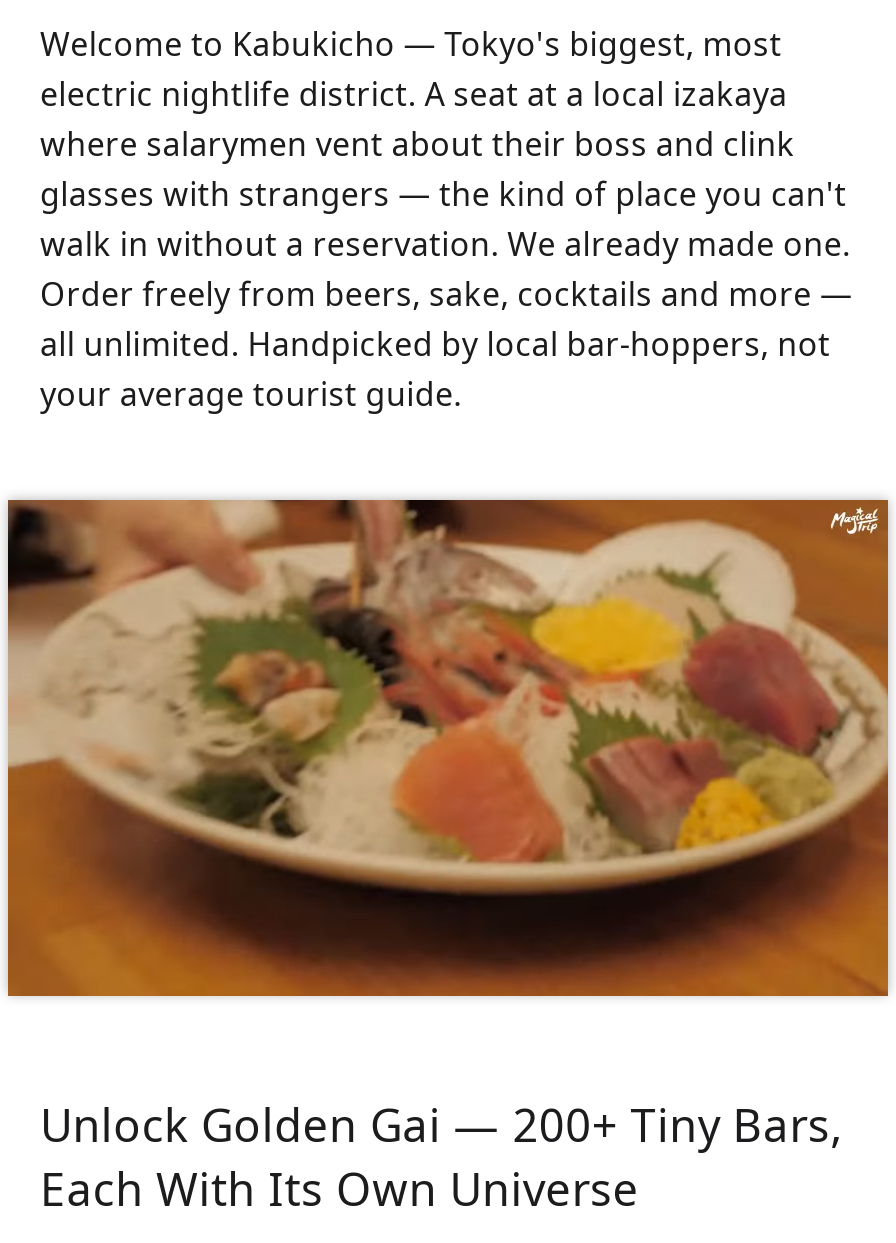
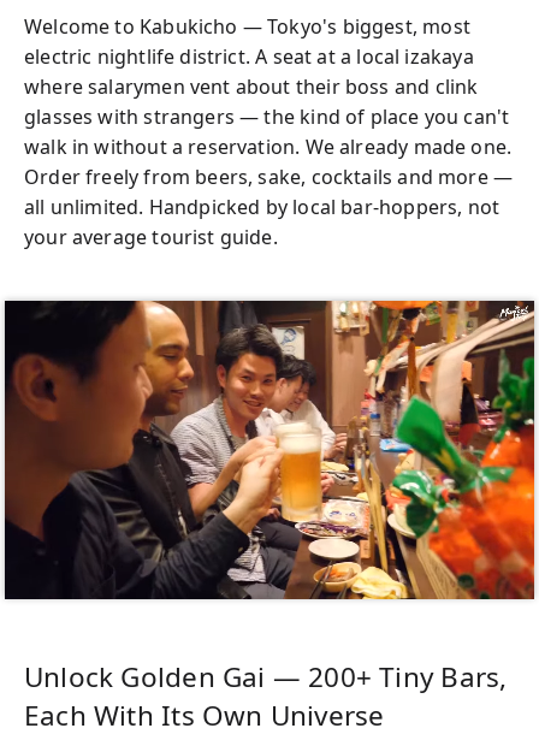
[6,498,890,998] [image] -> [4,300,535,600] [image]

